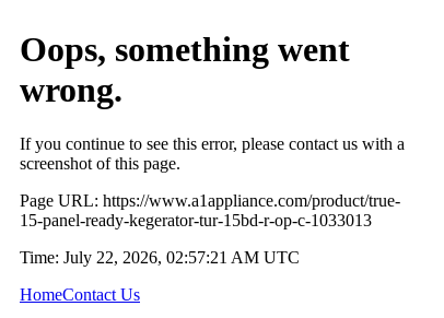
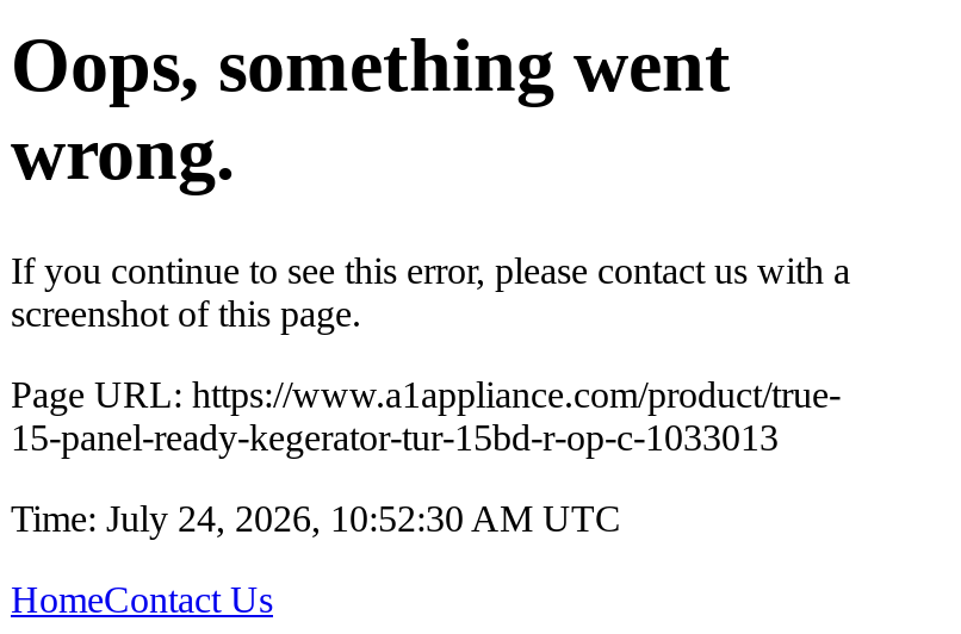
[20,248,300,267] Time: July 22, 2026, 02:57:21 AM UTC -> [11,498,621,538] Time: July 24, 2026, 10:52:30 AM UTC

